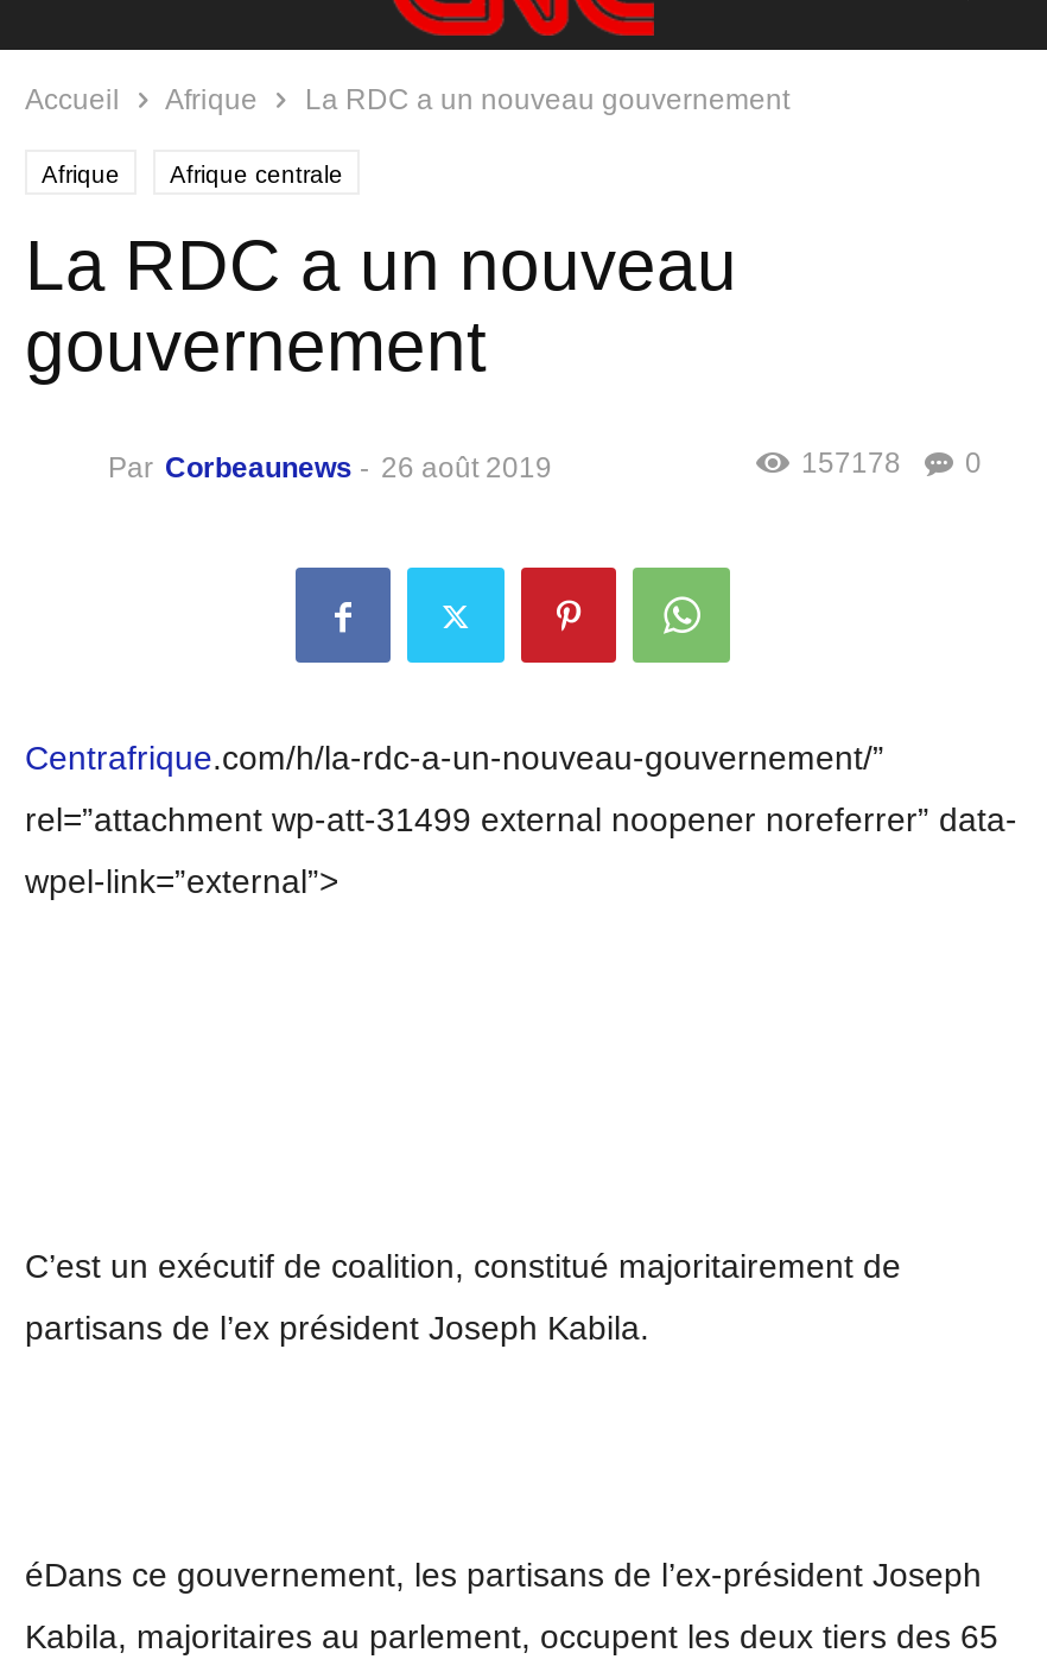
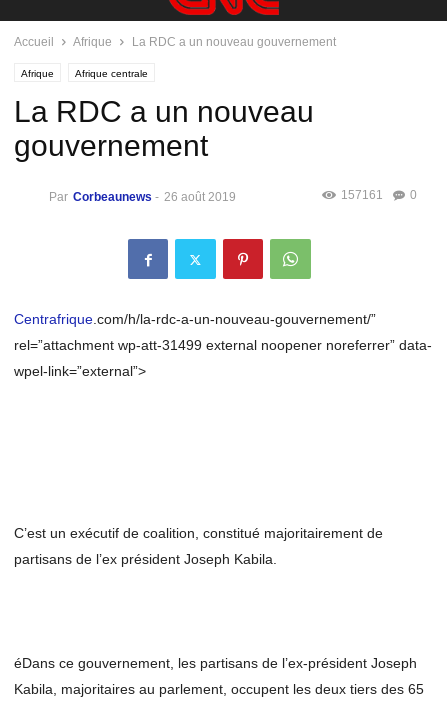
[801,446,982,480] 157178 0 -> [341,188,417,202] 157161 0

